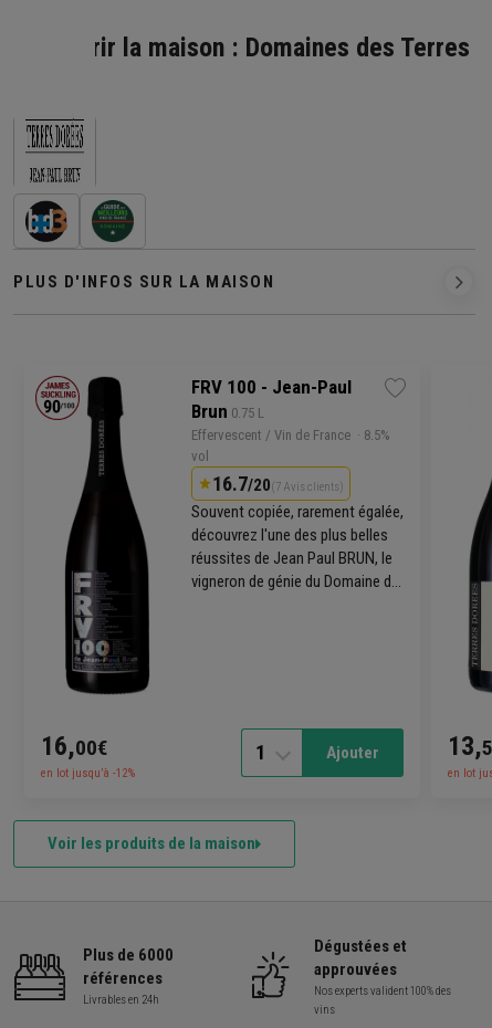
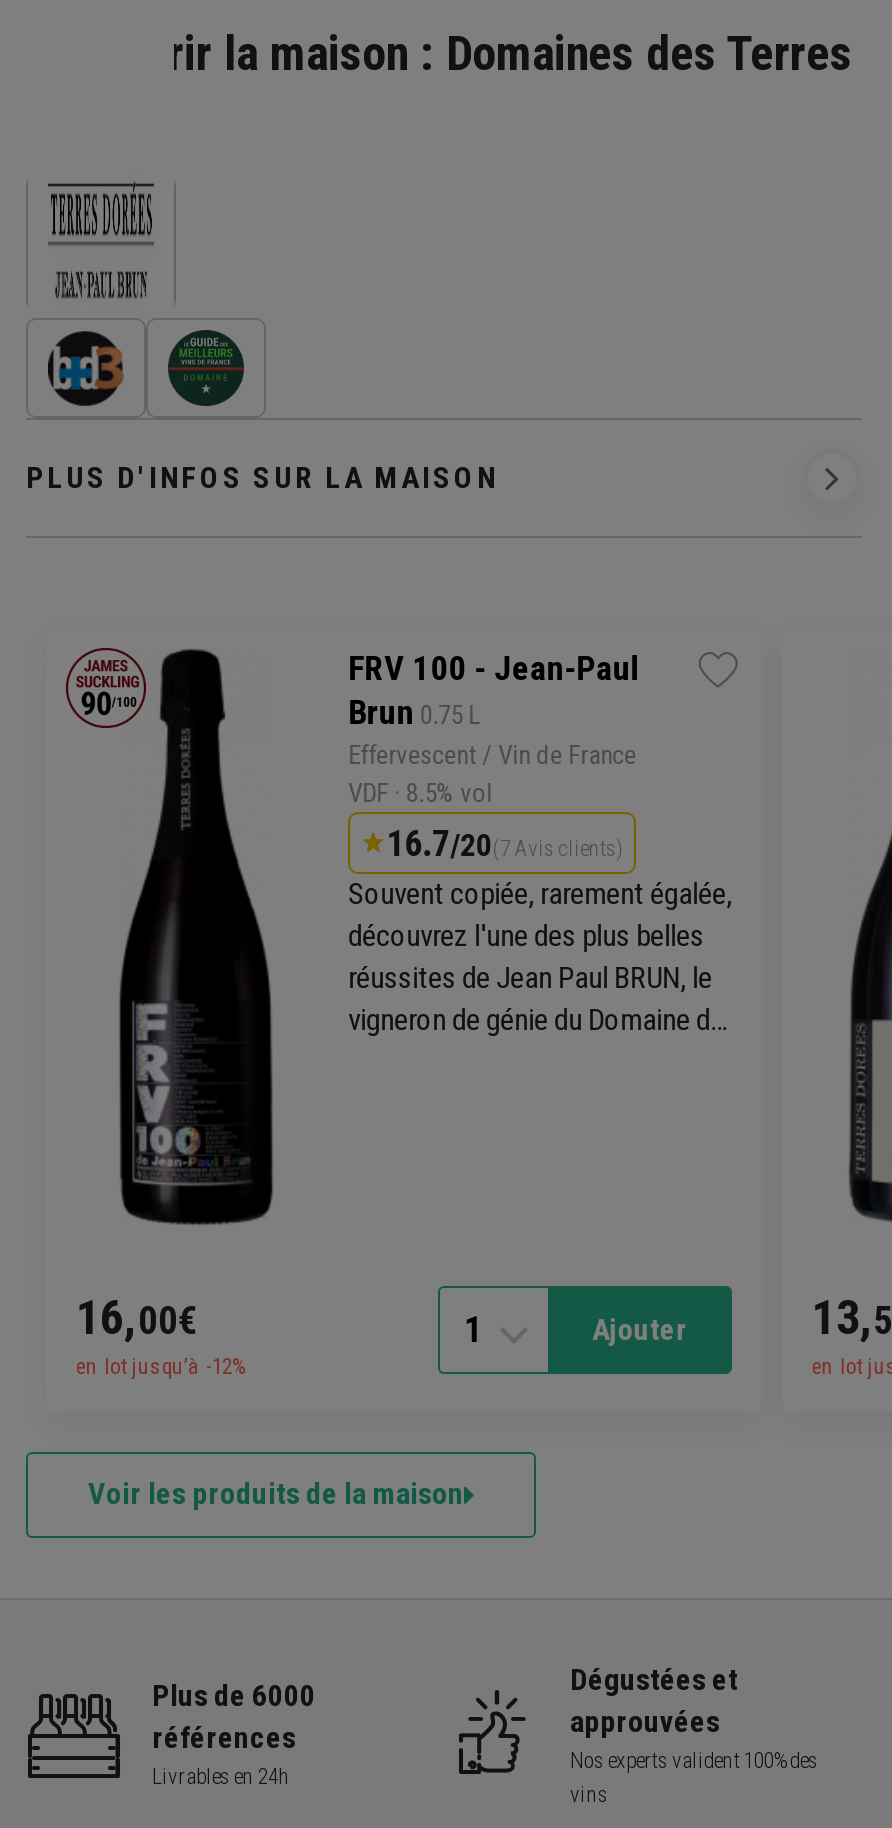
[191,427,390,465] Effervescent / Vin de France · 8.5% | vol -> [348,741,636,809] Effervescent / Vin de France | VDF · 8.5% vol

